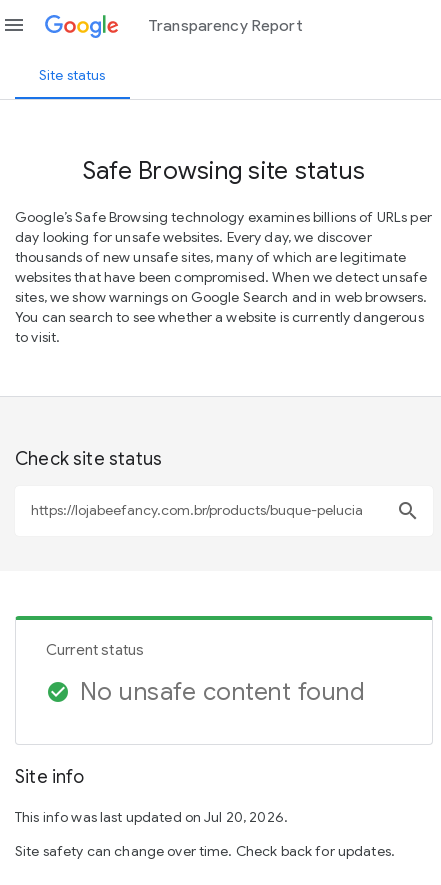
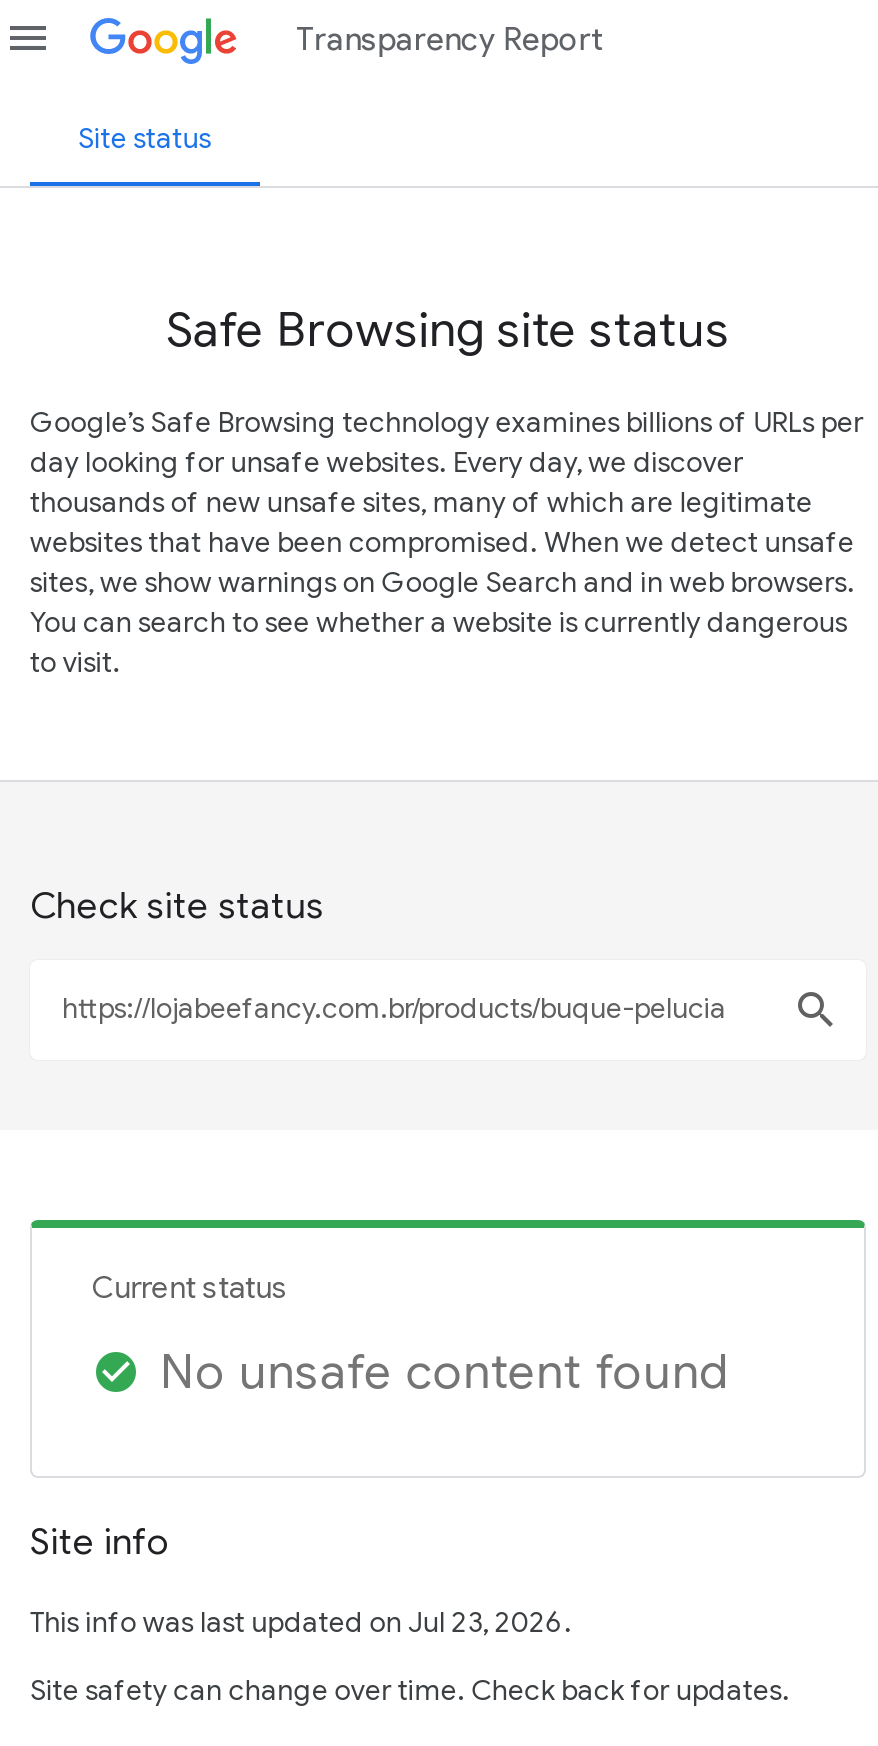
[15,808,288,826] This info was last updated on Jul 20, 2026. -> [30,1604,572,1640] This info was last updated on Jul 23, 2026.

